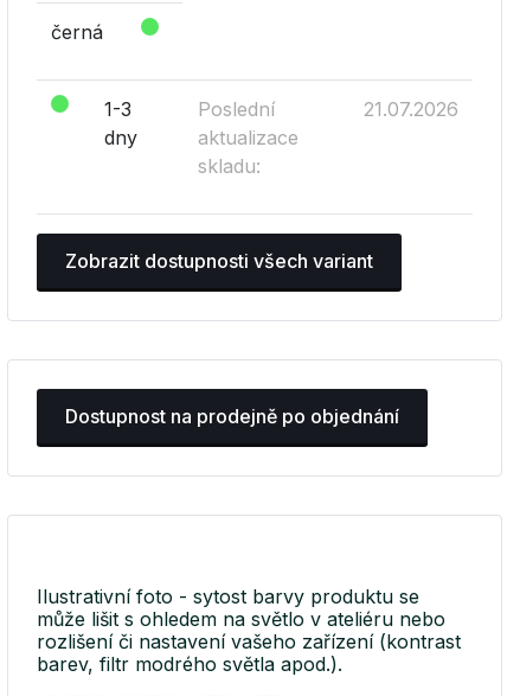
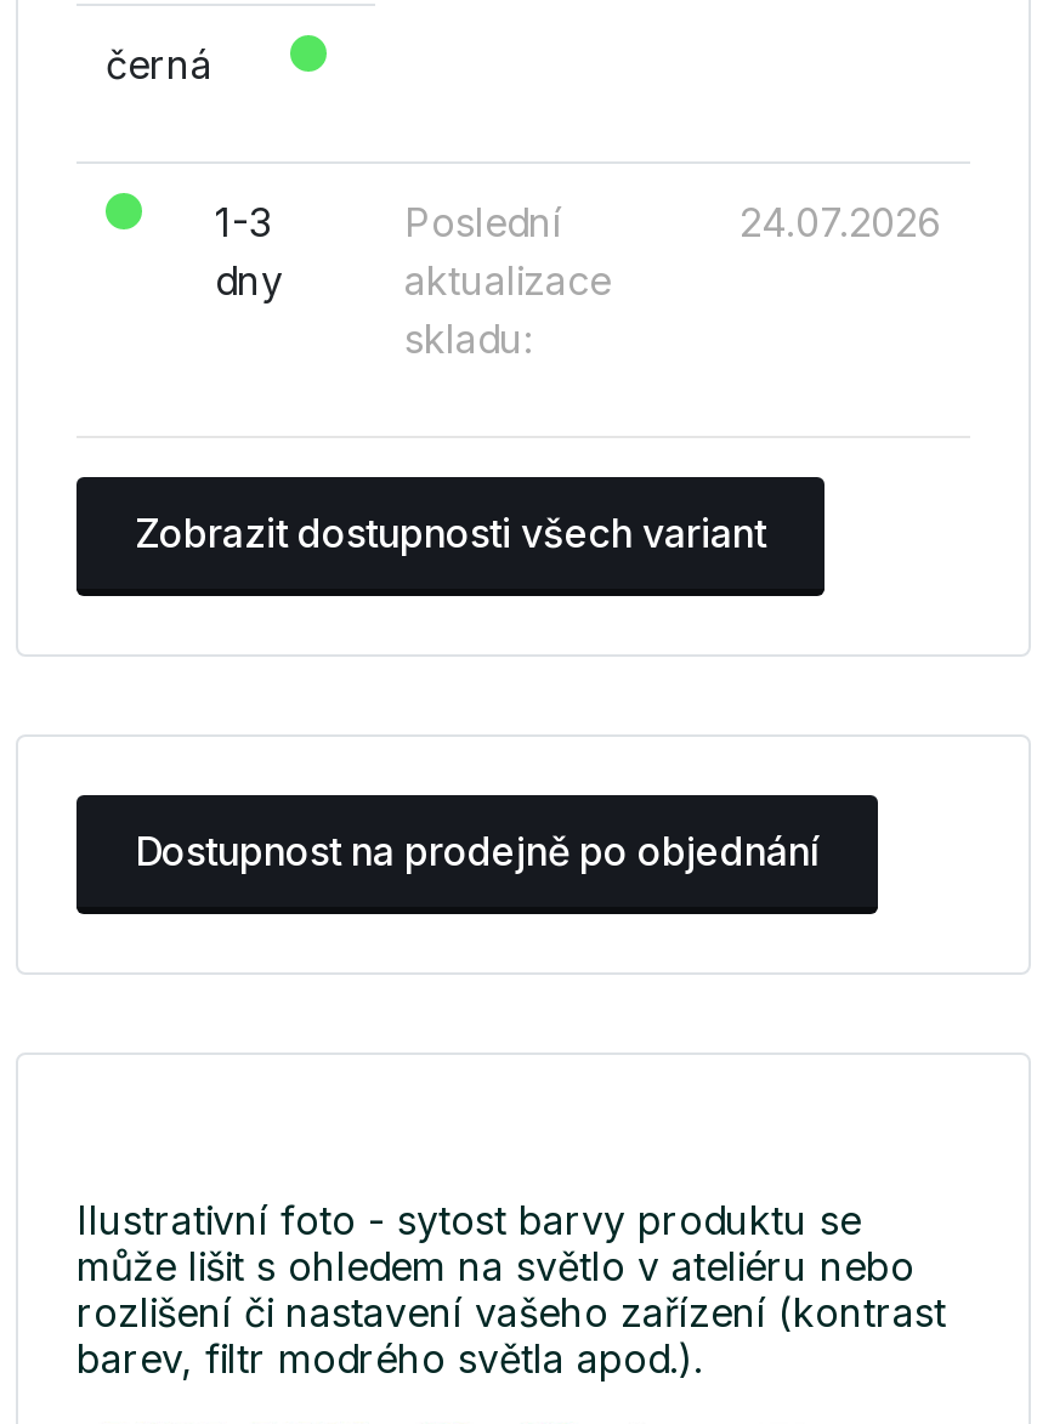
[364,97,458,121] 21.07.2026 -> [739,197,941,246] 24.07.2026

